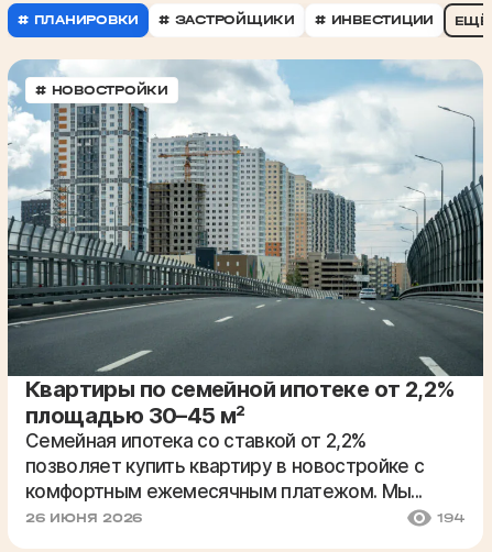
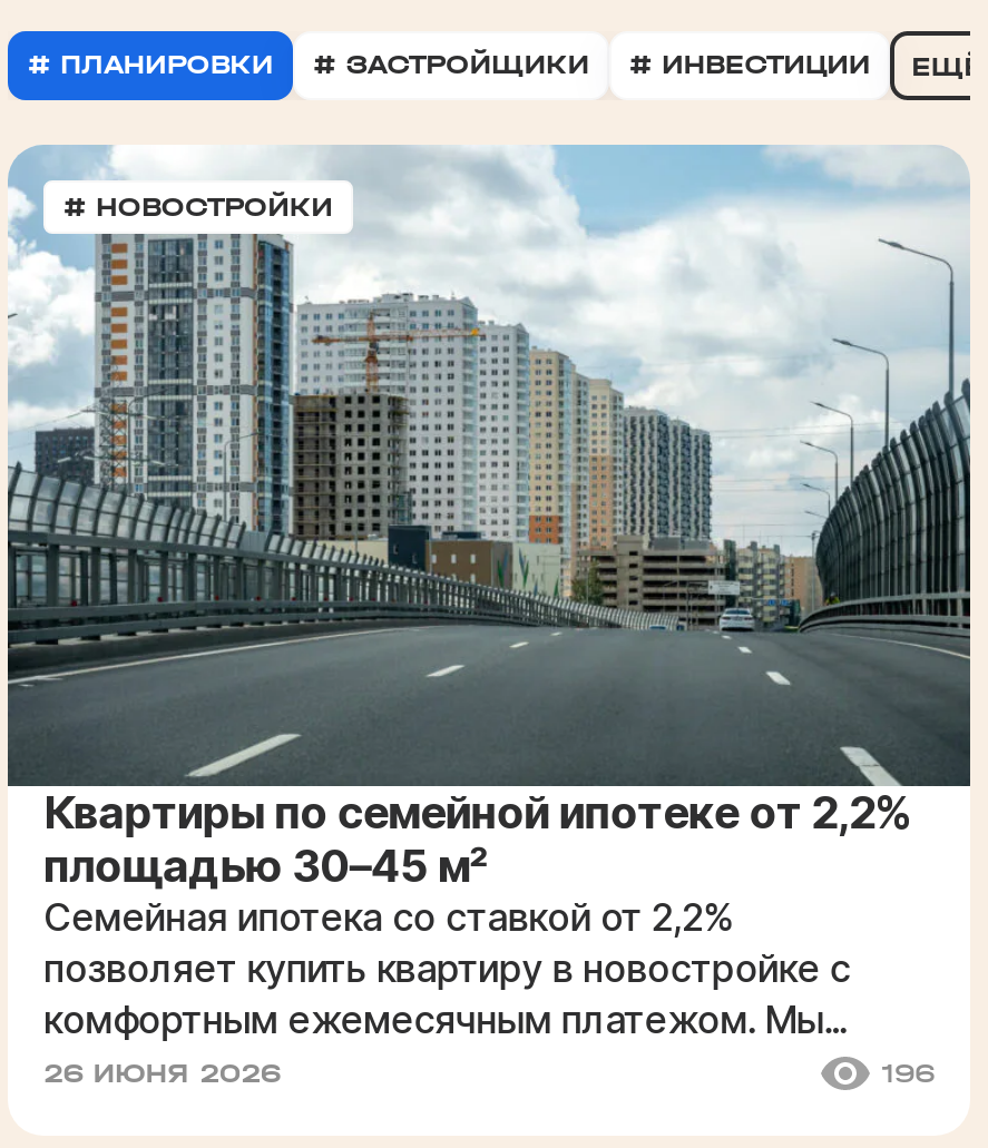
[437,510,466,526] 194 -> [881,1058,935,1089] 196

